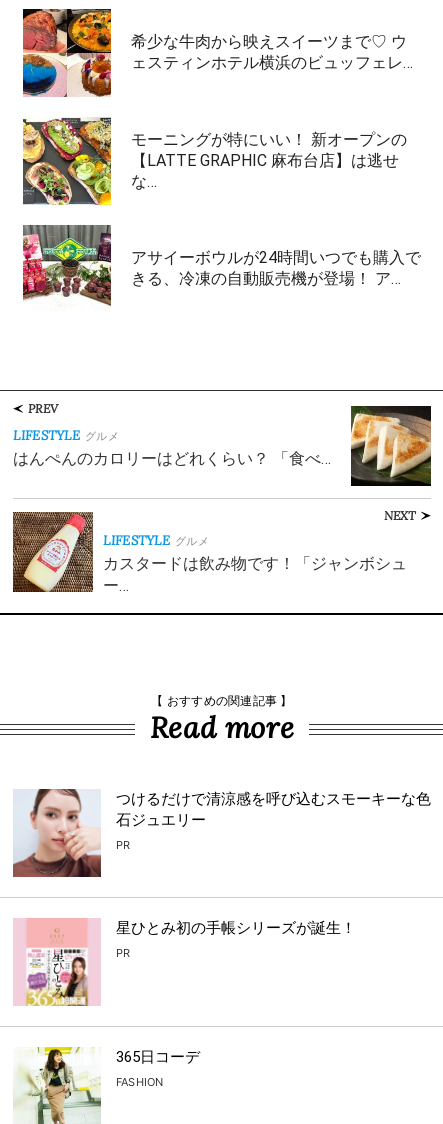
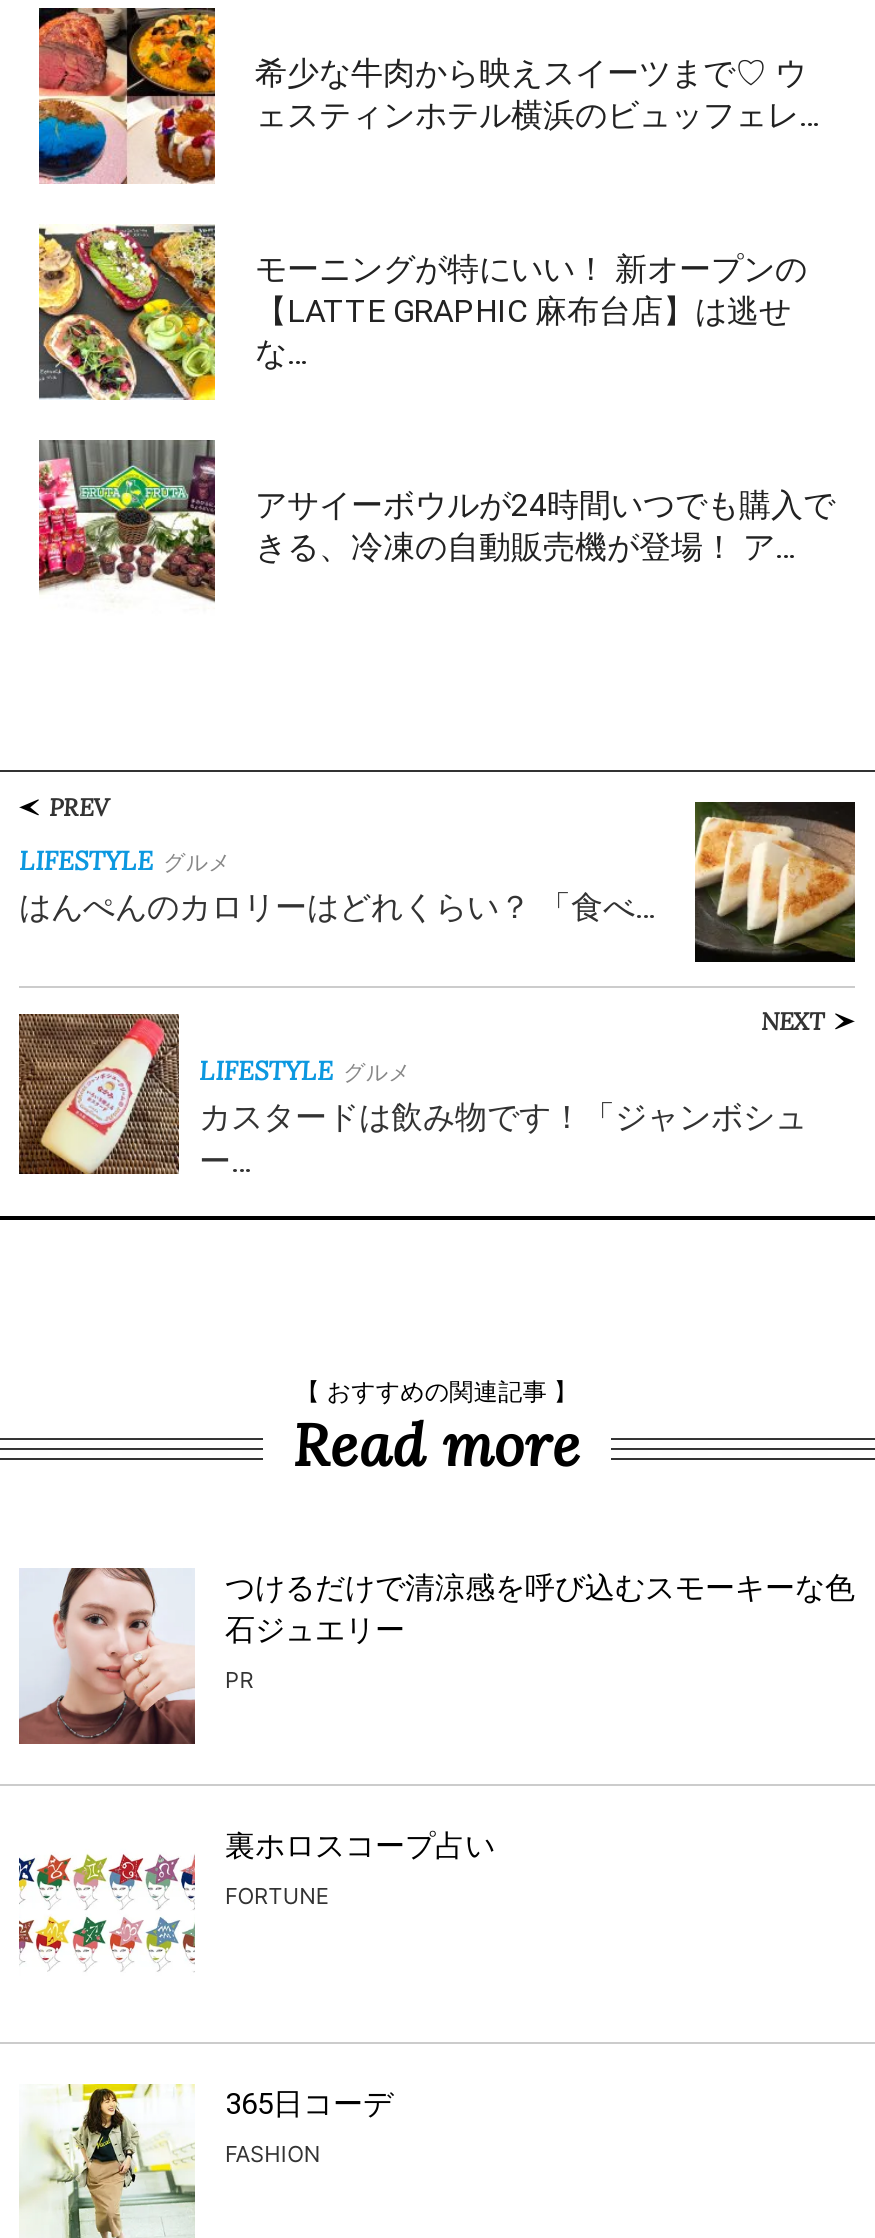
[13,918,356,1007] [image] | 星ひとみ初の手帳シリーズが誕生！ -> [17,1828,495,2002] [image] | 裏ホロスコープ占い
[116,946,130,960] PR -> [225,1882,330,1910] FORTUNE

